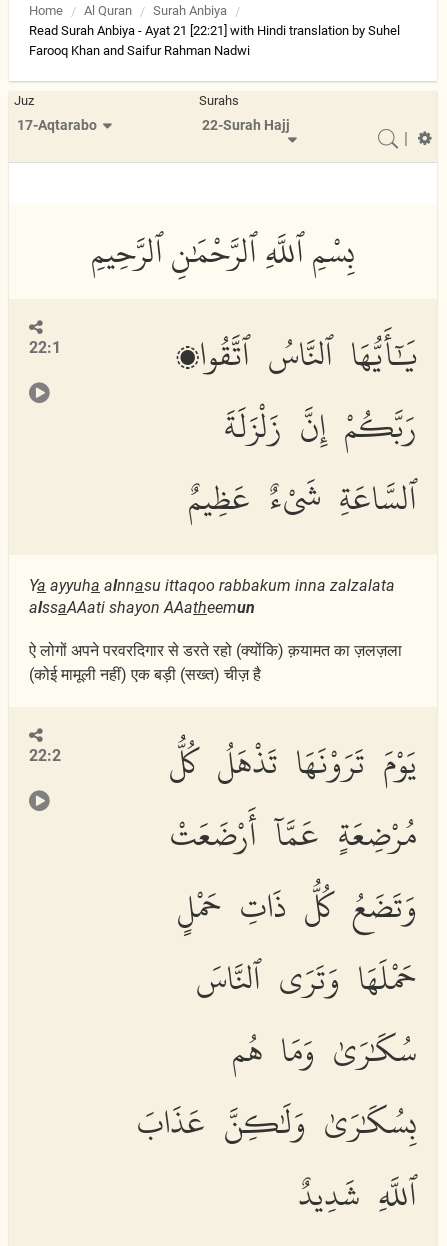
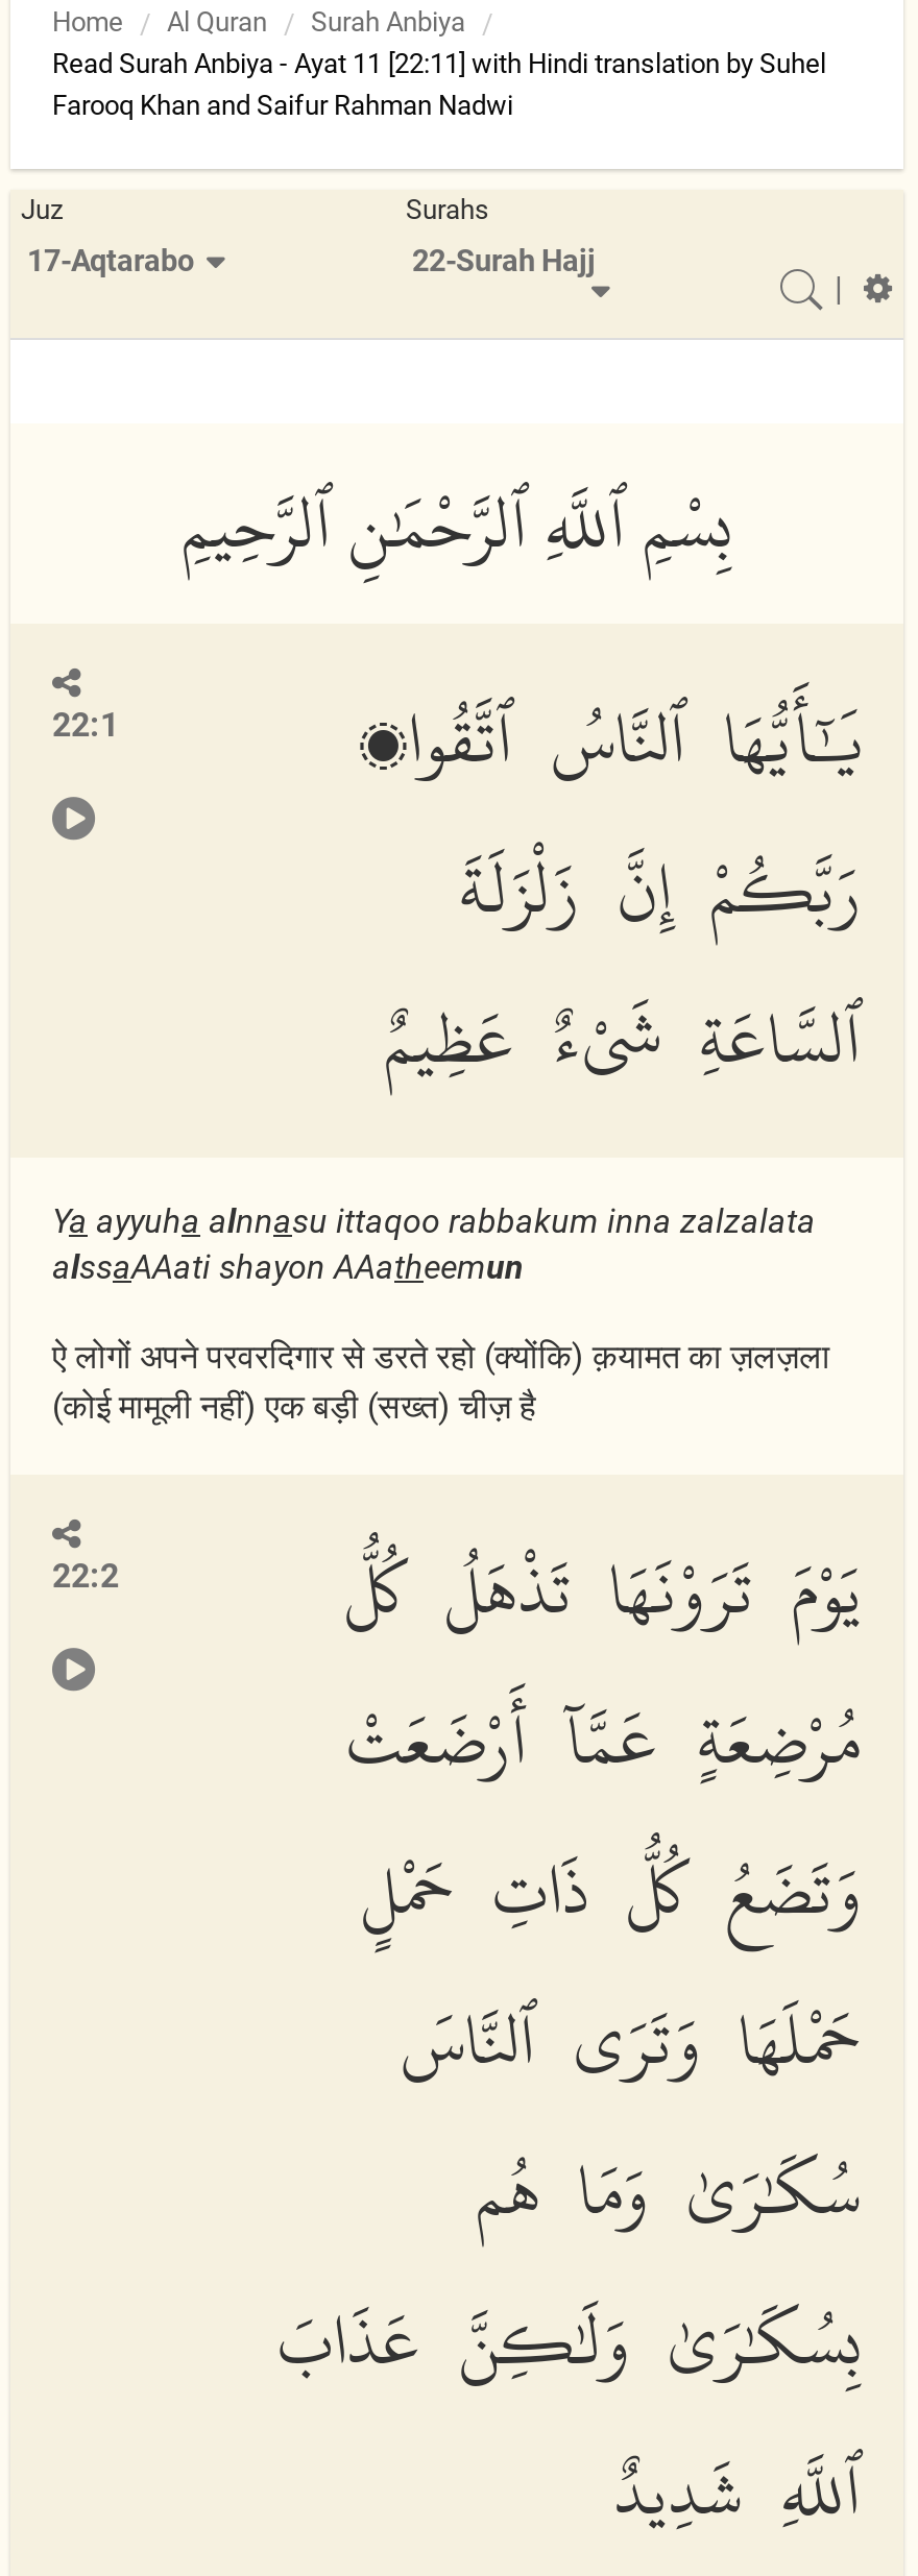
[29,23,400,38] Read Surah Anbiya - Ayat 21 [22:21] with Hindi translation by Suhel -> [52,48,826,79] Read Surah Anbiya - Ayat 11 [22:11] with Hindi translation by Suhel

